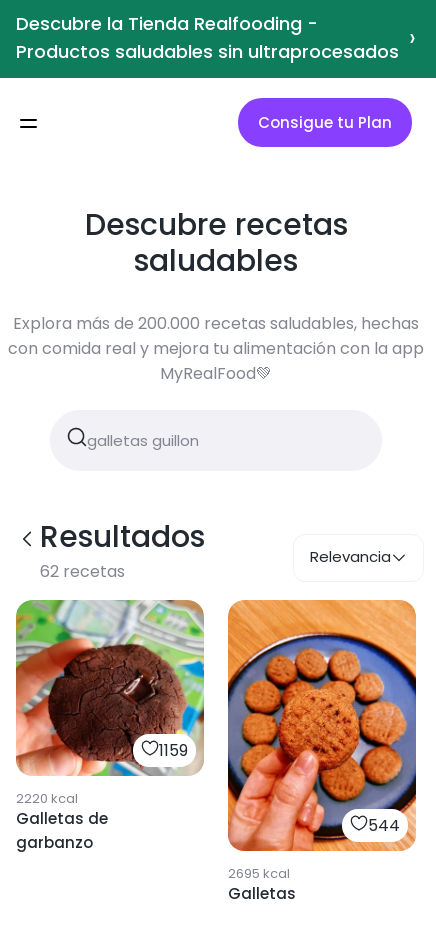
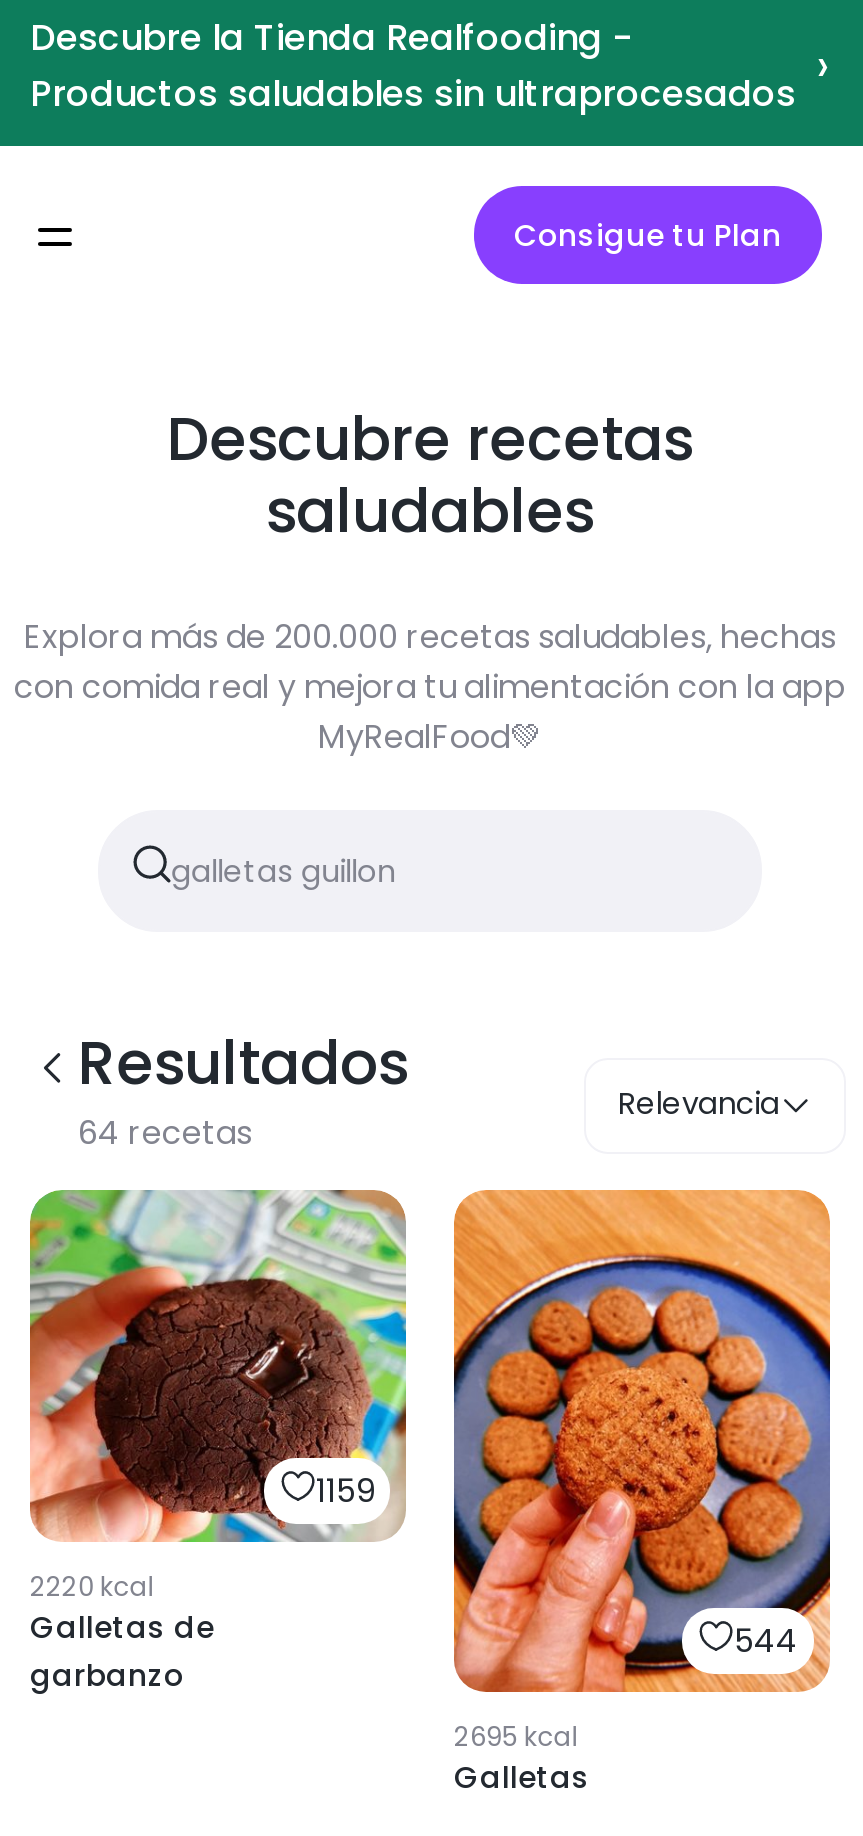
[40,560,125,583] 62 recetas -> [78,1110,252,1156] 64 recetas

